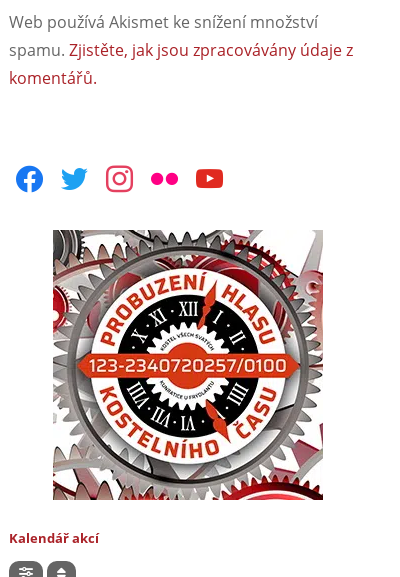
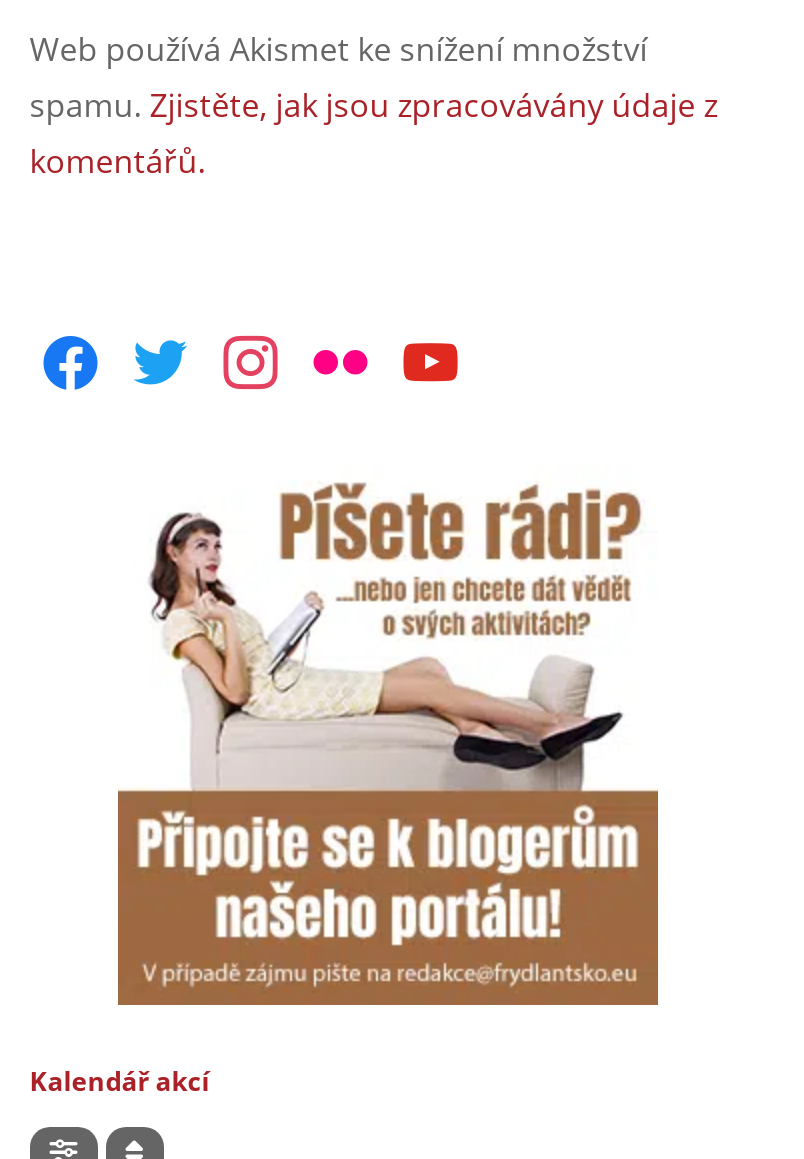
[52,229,324,501] [image] -> [116,465,660,1007] [image]

